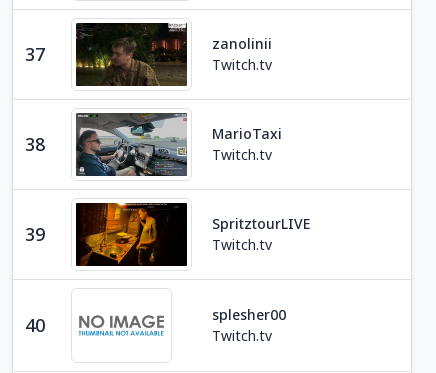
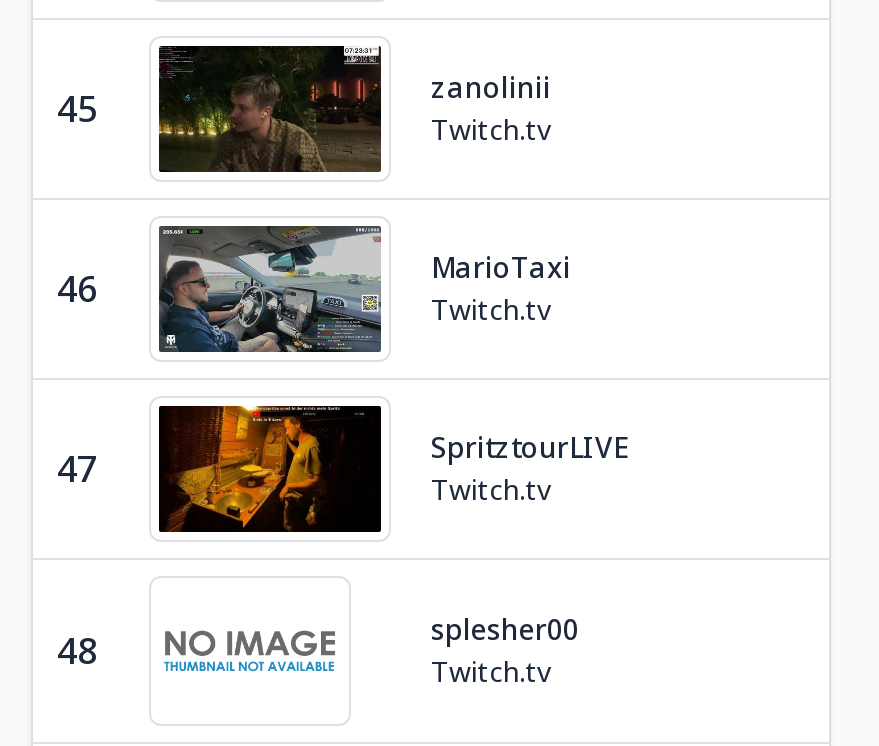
[25,42,45,66] 37 -> [57,84,97,132] 45
[25,132,45,156] 38 -> [57,264,97,312] 46
[25,222,45,246] 39 -> [57,444,97,492] 47
[25,313,45,337] 40 -> [57,626,97,674] 48

